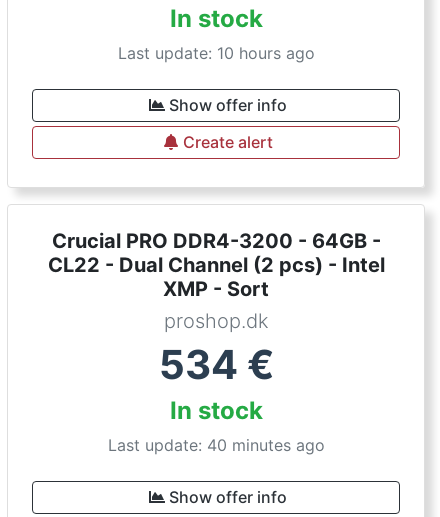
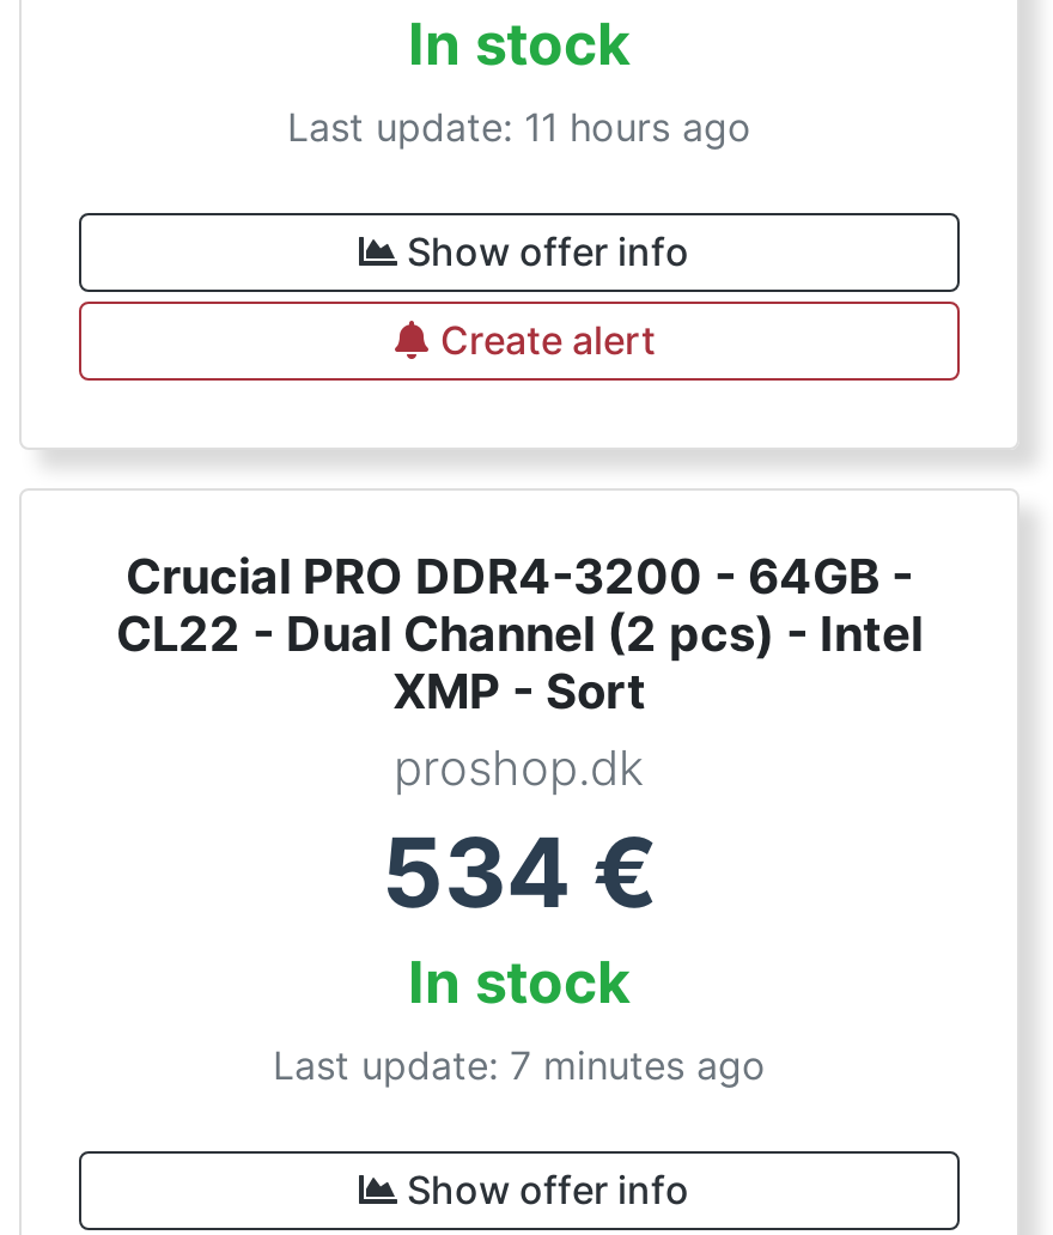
[117,43,314,63] Last update: 10 hours ago -> [287,103,751,151] Last update: 11 hours ago
[107,435,324,455] Last update: 40 minutes ago -> [273,1041,766,1089] Last update: 7 minutes ago

